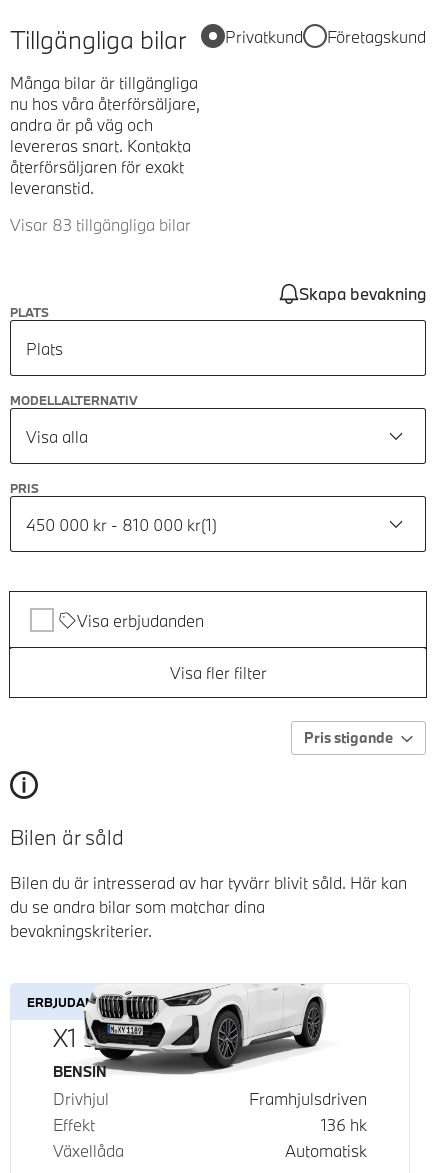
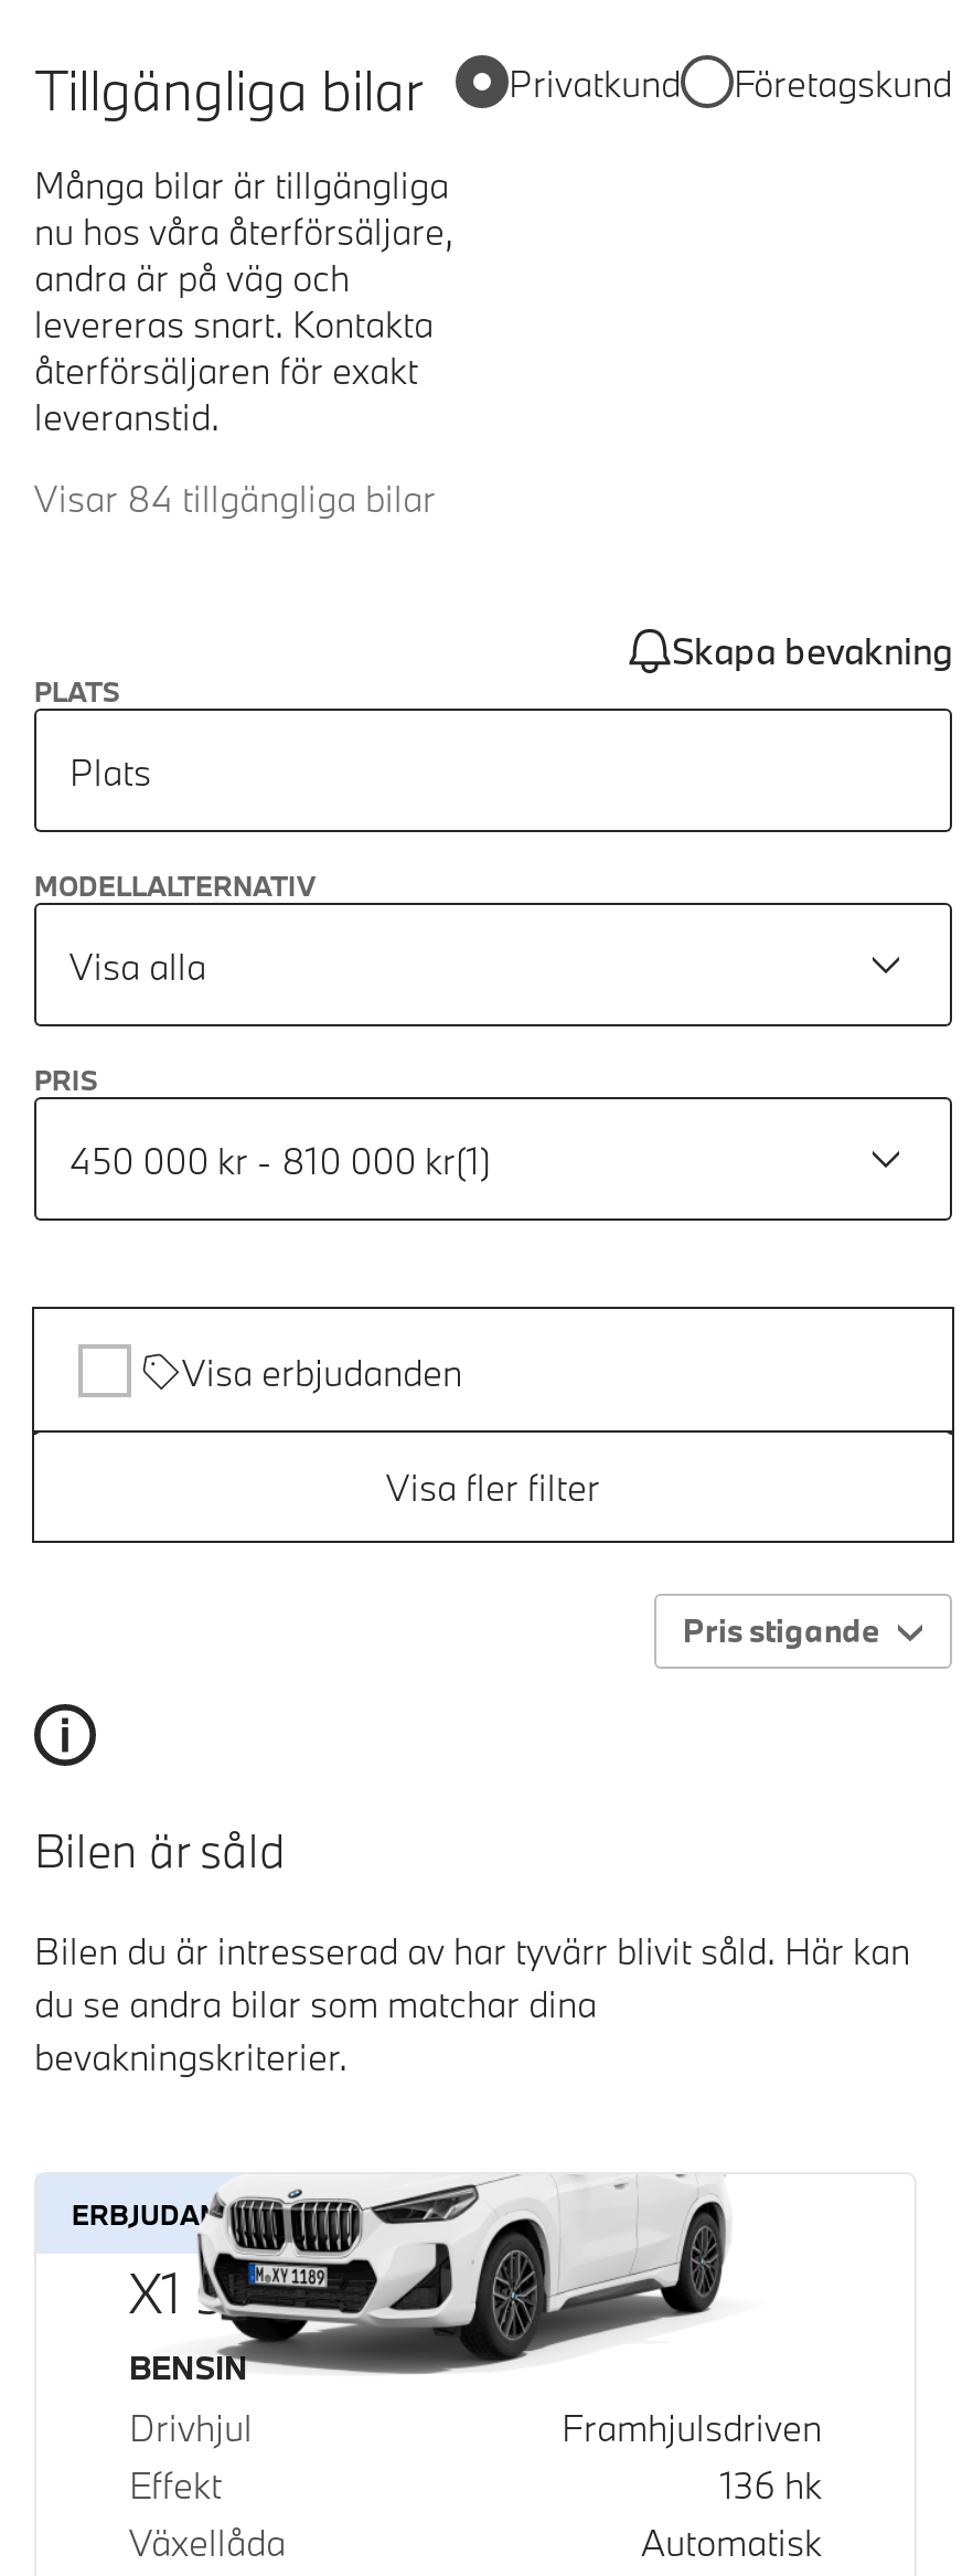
[10,214,191,235] Visar 83 tillgängliga bilar -> [34,475,436,521] Visar 84 tillgängliga bilar

